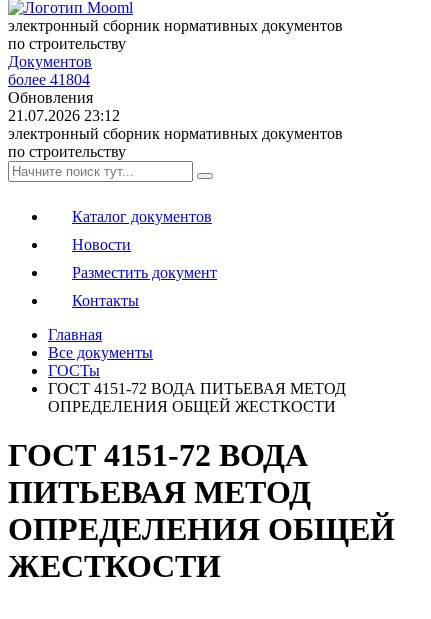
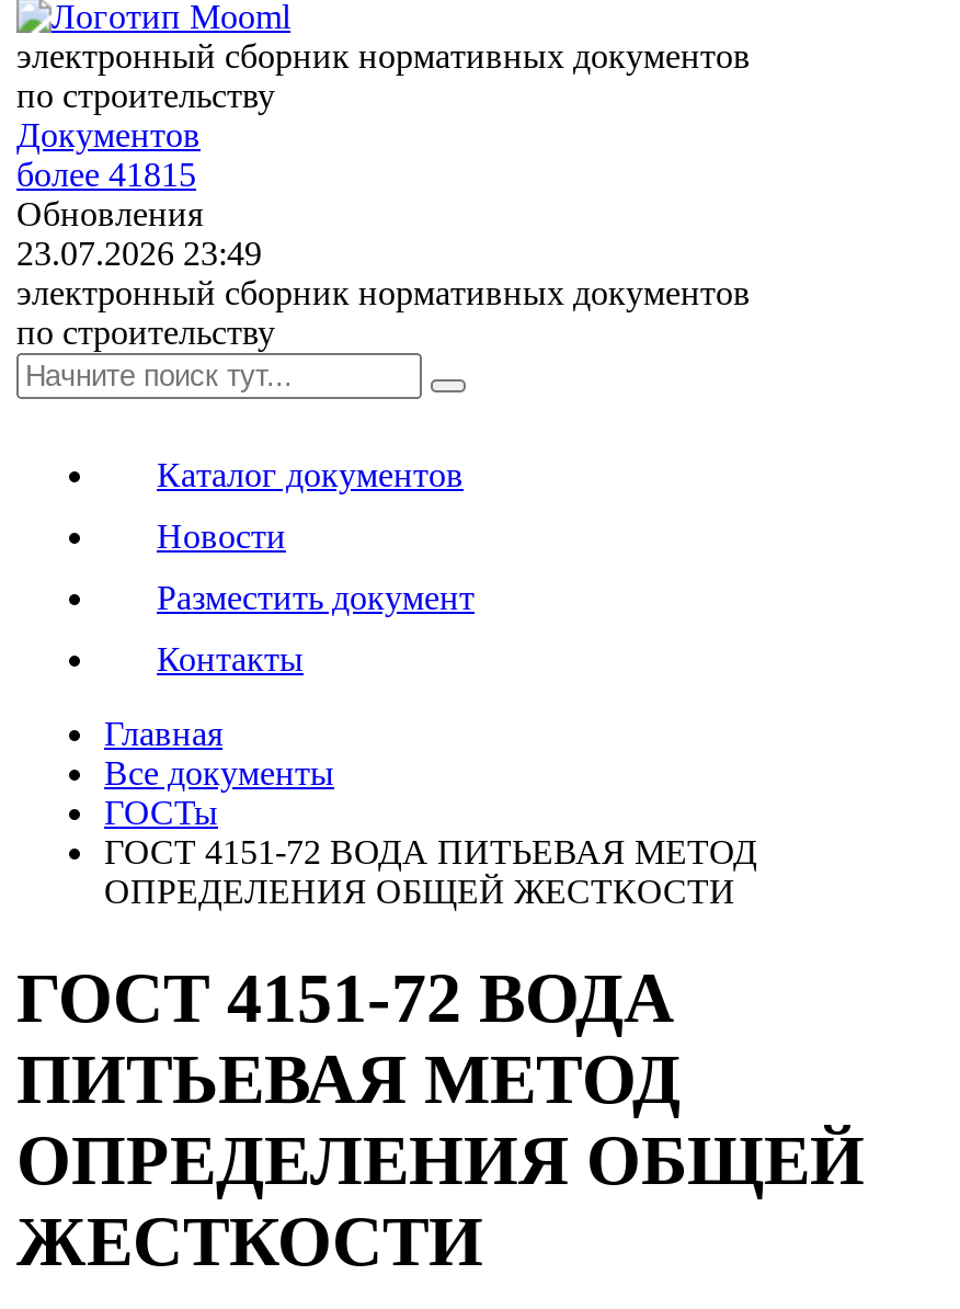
[8,71,90,88] более 41804 -> [16,156,196,193] более 41815
[8,107,120,124] 21.07.2026 23:12 -> [16,235,262,272] 23.07.2026 23:49

